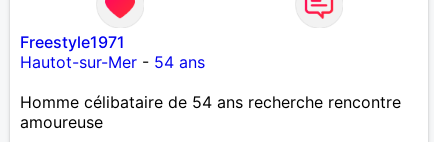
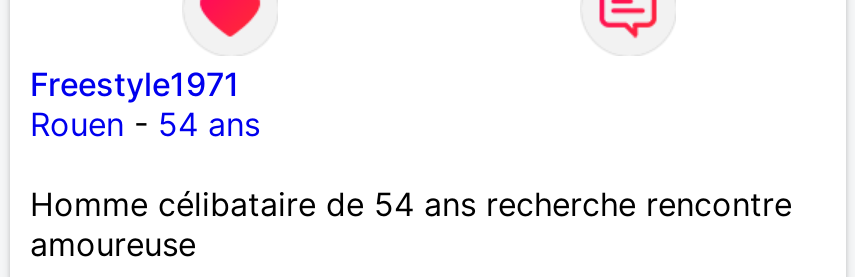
[20,52,205,72] Hautot-sur-Mer- 54 ans -> [30,104,260,144] Rouen- 54 ans

